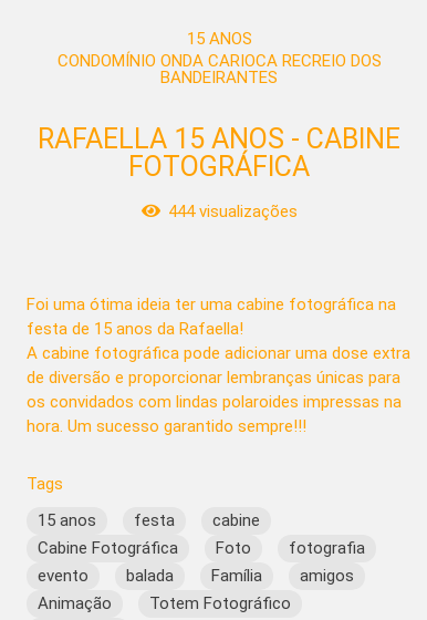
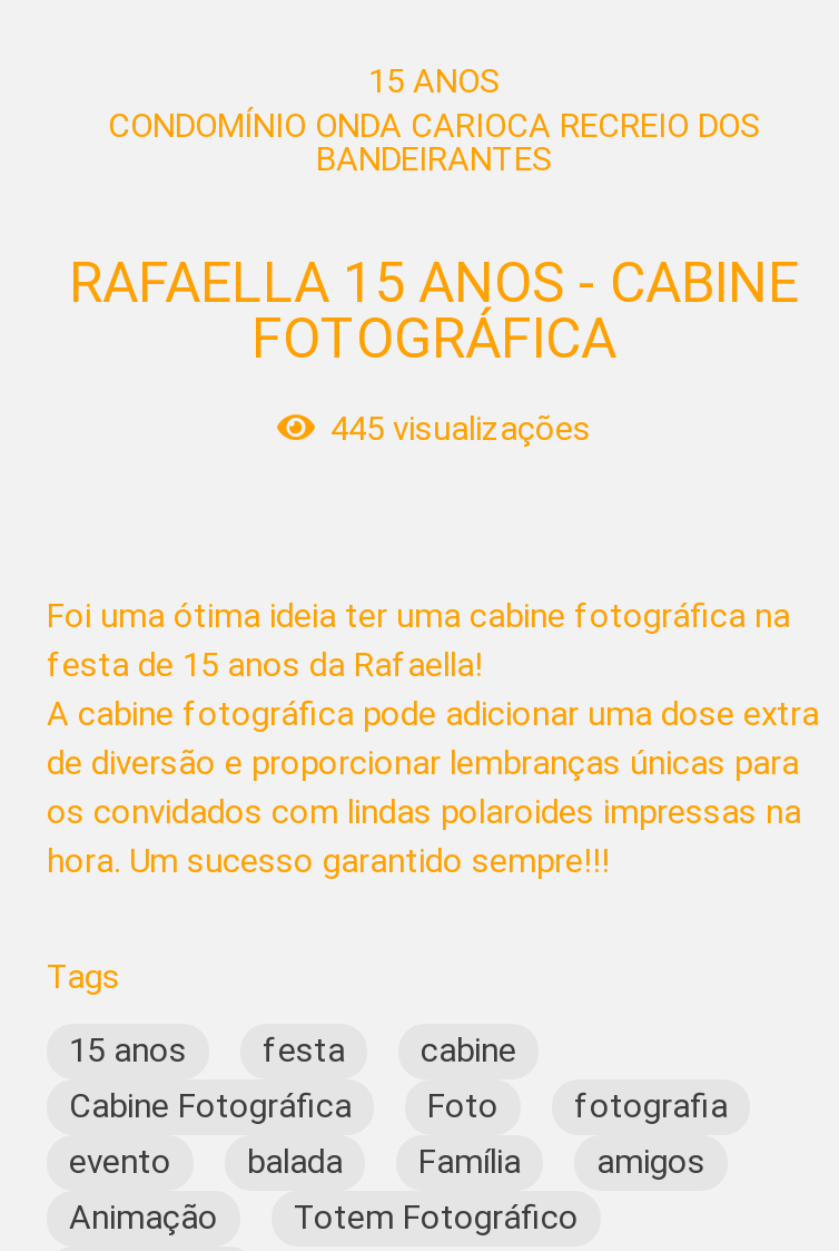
[168,202,297,222] 444 visualizações -> [330,409,591,450] 445 visualizações

